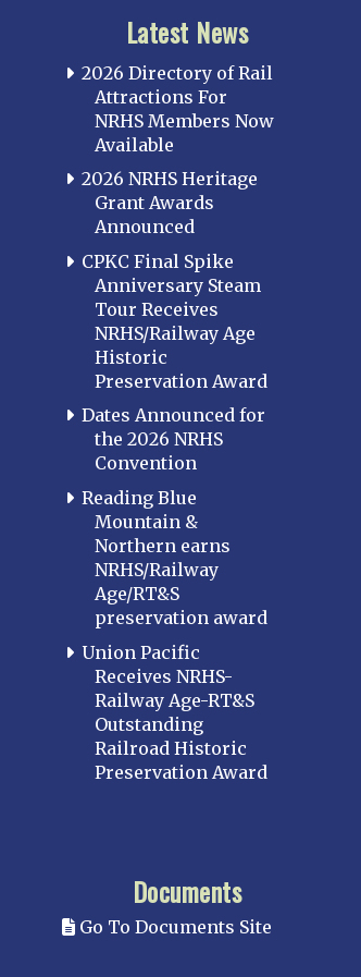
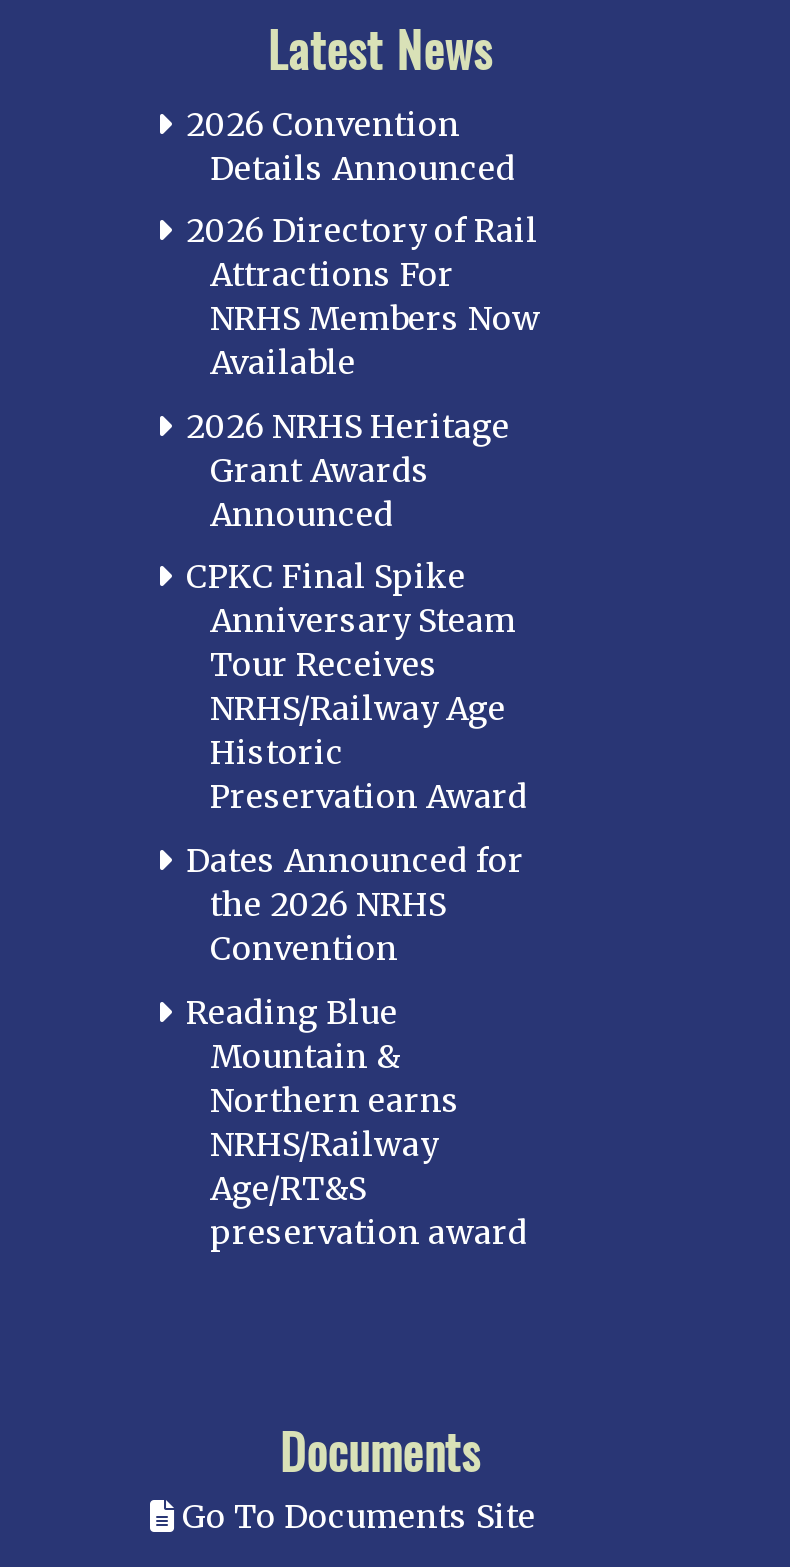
none -> [186,103,516,187] 2026 Convention | Details Announced
moved [82,62,274,628] -> [186,210,540,1251]: 2026 Directory of Rail | Attractions For | NRHS Members Now | ... | Age/RT&S | preservation award
[82,641,267,783] Union Pacific | Receives NRHS- | Railway Age-RT&S | Outstanding | Railroad Historic | Preservation Award -> none

